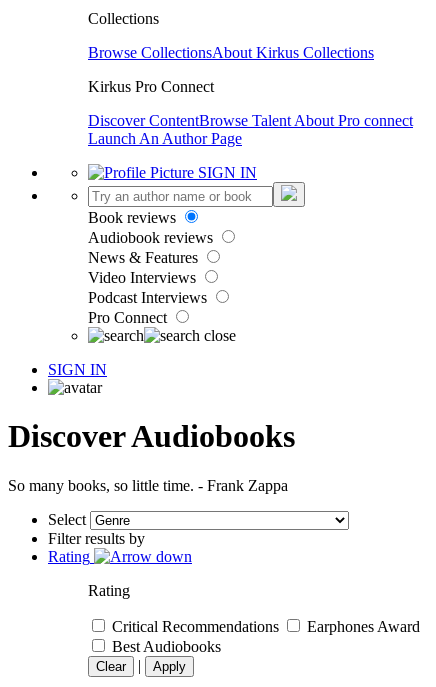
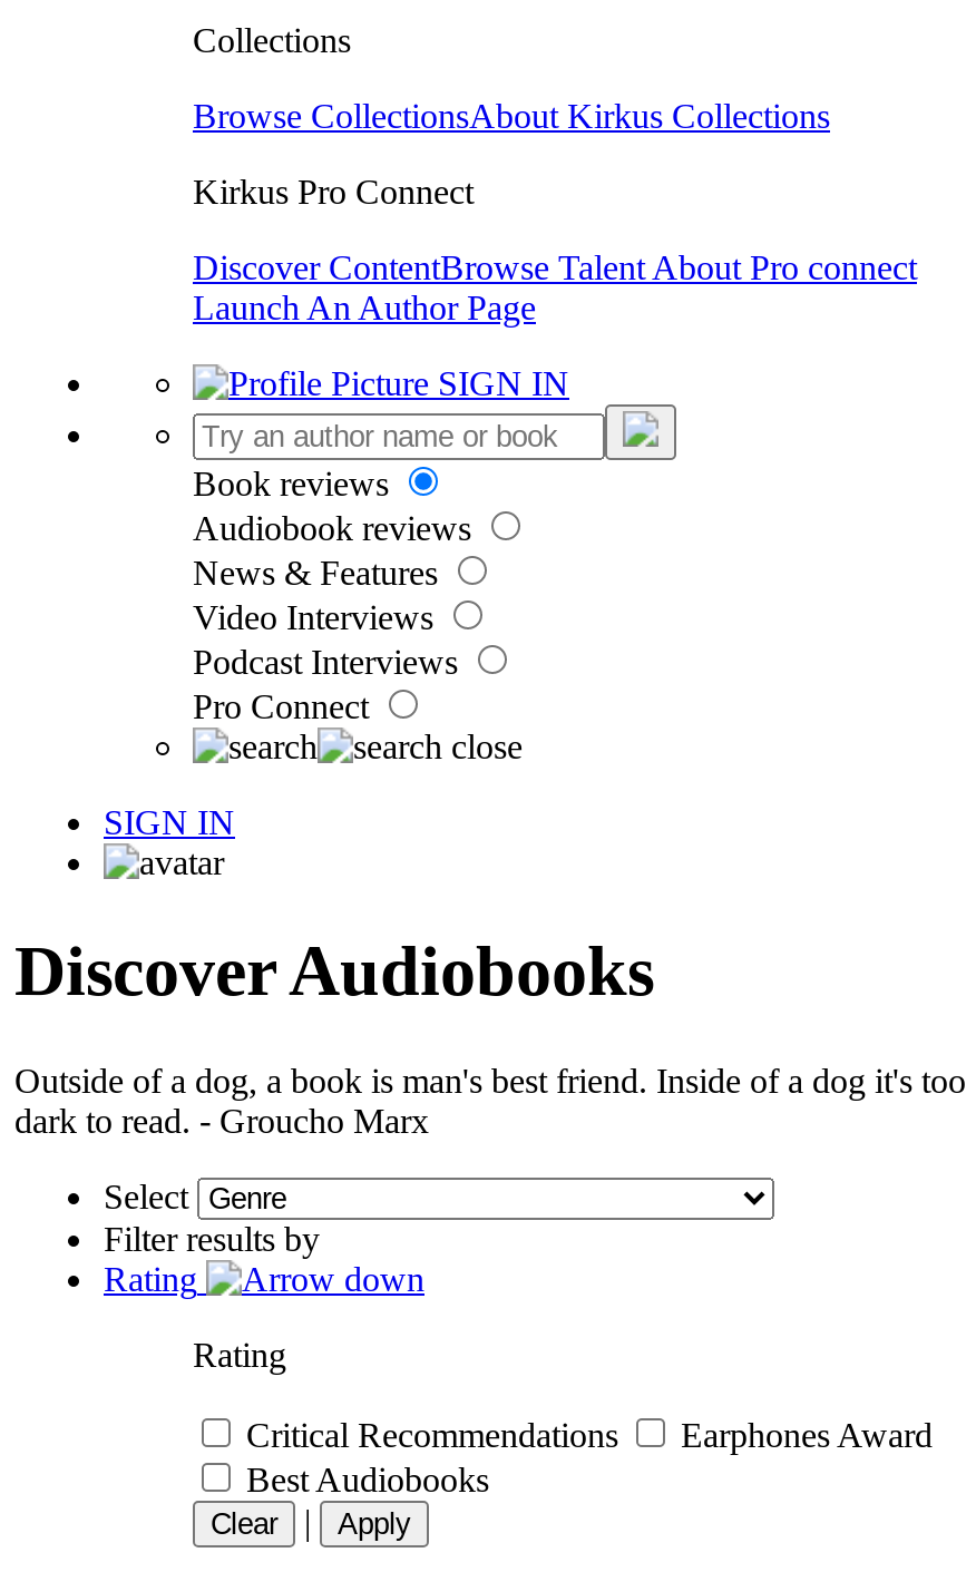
[8,477,288,494] So many books, so little time. - Frank Zappa -> [14,1062,966,1140] Outside of a dog, a book is man's best friend. Inside of a dog it's too | dark to read. - Groucho Marx

